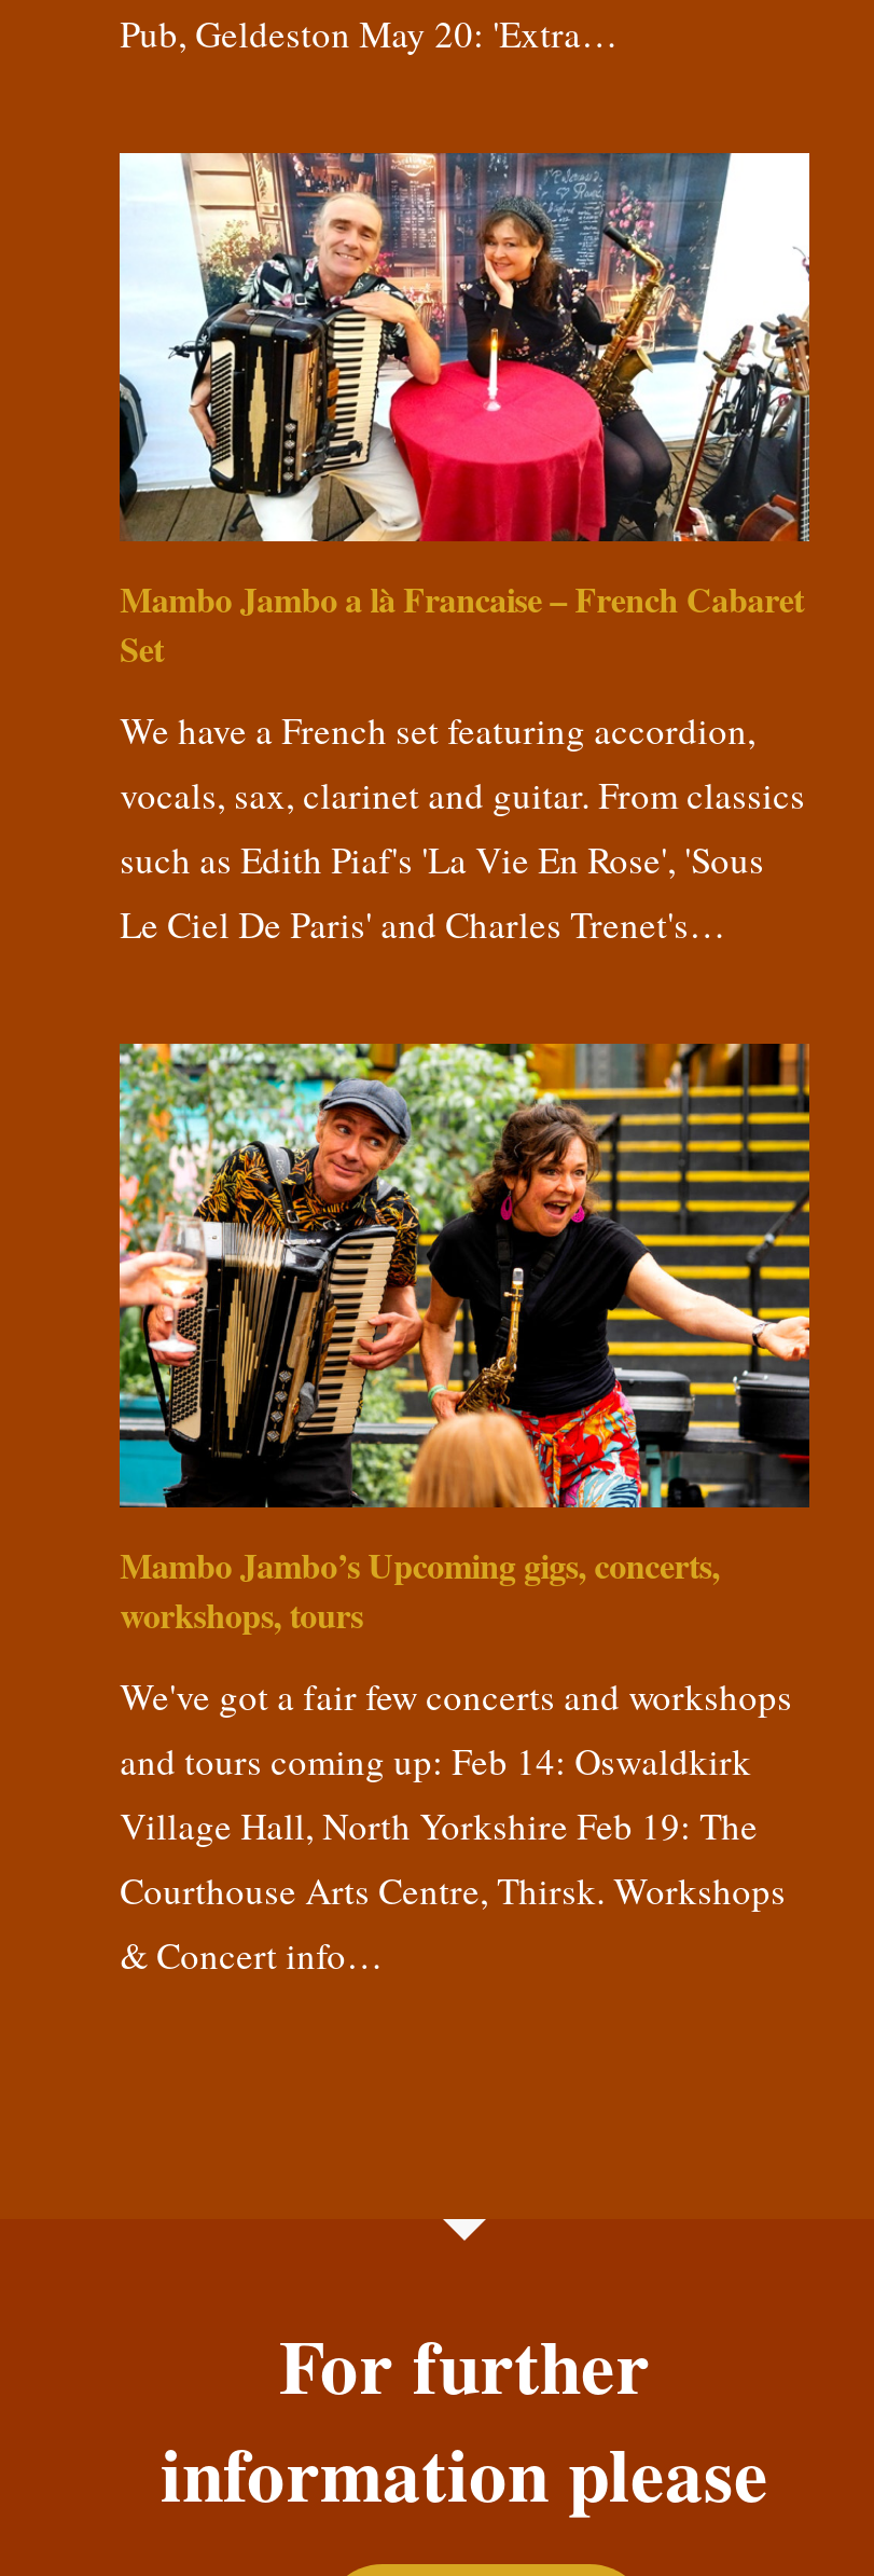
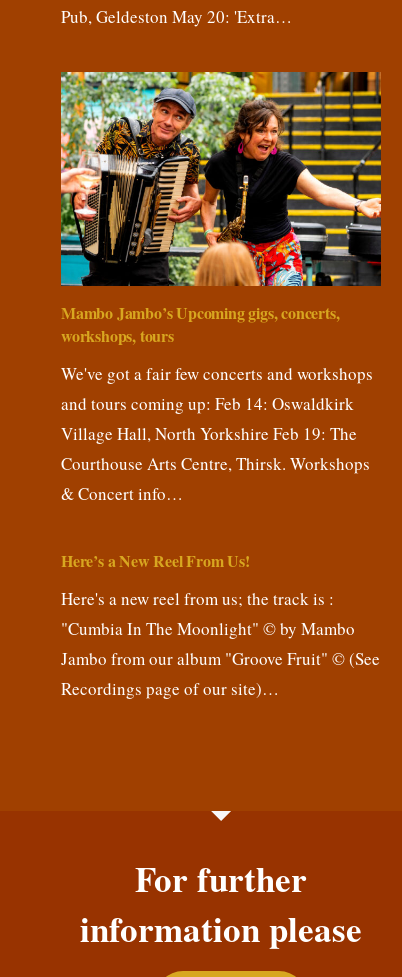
[117,151,811,950] [image] | Mambo Jambo a là Francaise – French Cabaret | Set | We have a French set featuring accordion, | vocals, sax, clarinet and guitar. From classics | such as Edith Piaf's 'La Vie En Rose', 'Sous | Le Ciel De Paris' and Charles Trenet's… -> none
moved [115,1037,814,1979] -> [59,69,383,505]: [image] | Mambo Jambo’s Upcoming gigs, concerts, | workshops, tours | We've got a fair few concerts and workshops | and tours coming up: Feb 14: Oswaldkirk | Village Hall, North Yorkshire Feb 19: The | Courthouse Arts Centre, Thirsk. Workshops | & Concert info…
none -> [61,549,380,700] Here’s a New Reel From Us! | Here's a new reel from us; the track is : | "Cumbia In The Moonlight" © by Mambo | Jambo from our album "Groove Fruit" © (See | Recordings page of our site)…

